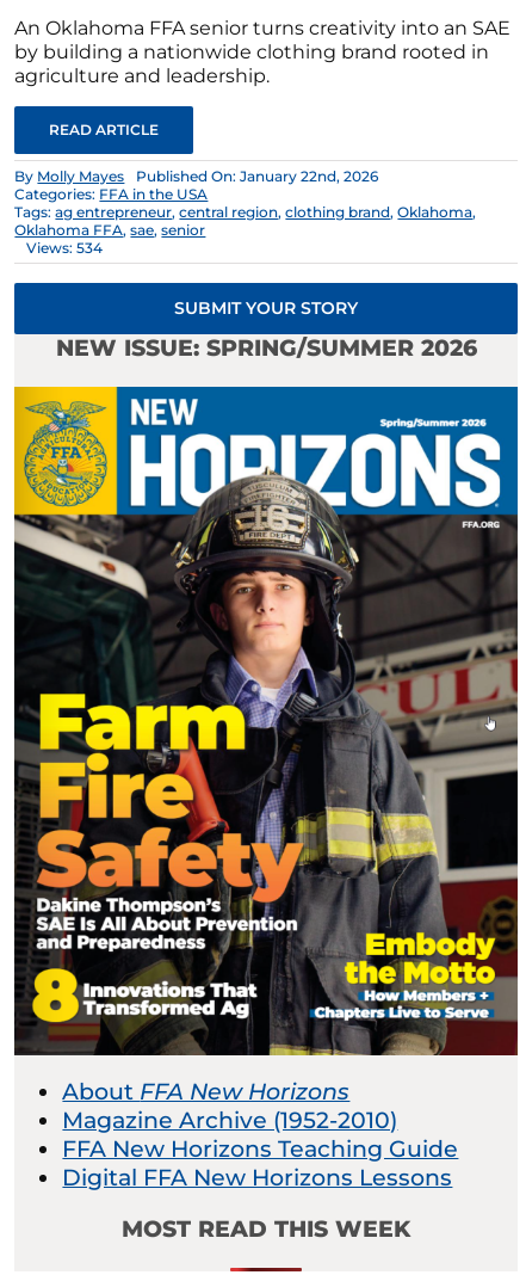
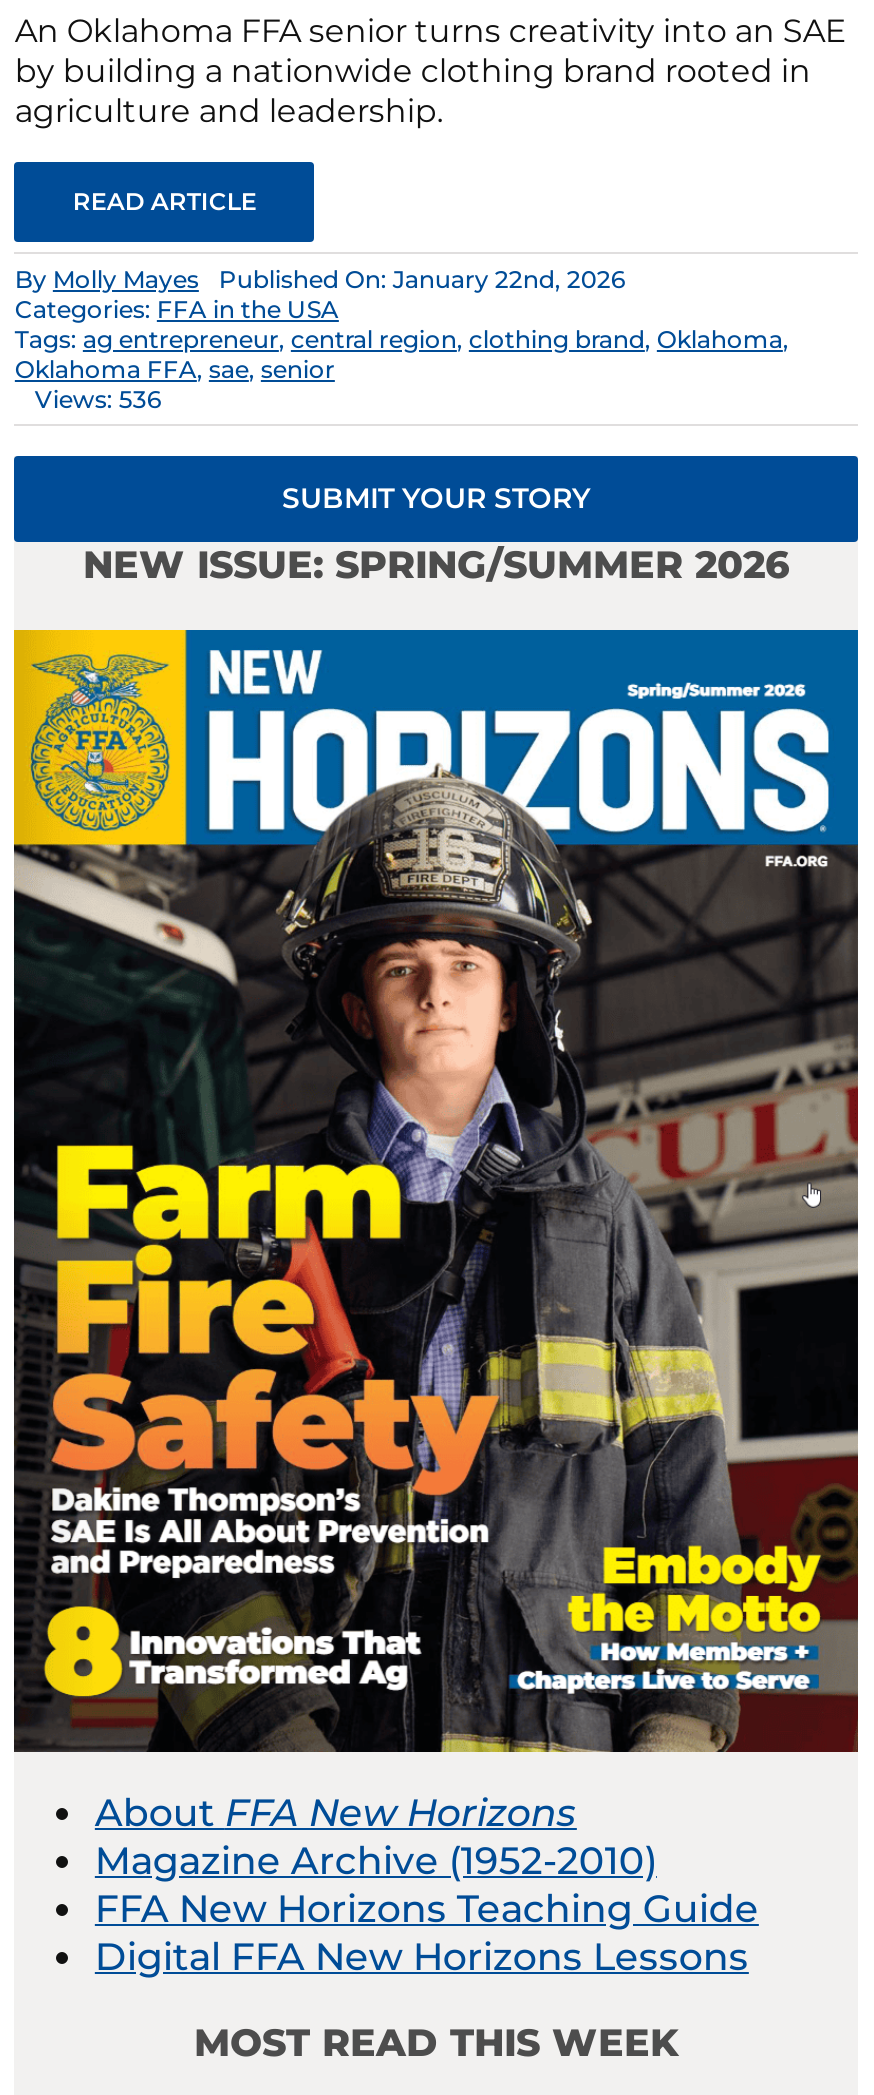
[27,239,103,257] Views: 534 -> [35,384,161,414] Views: 536

